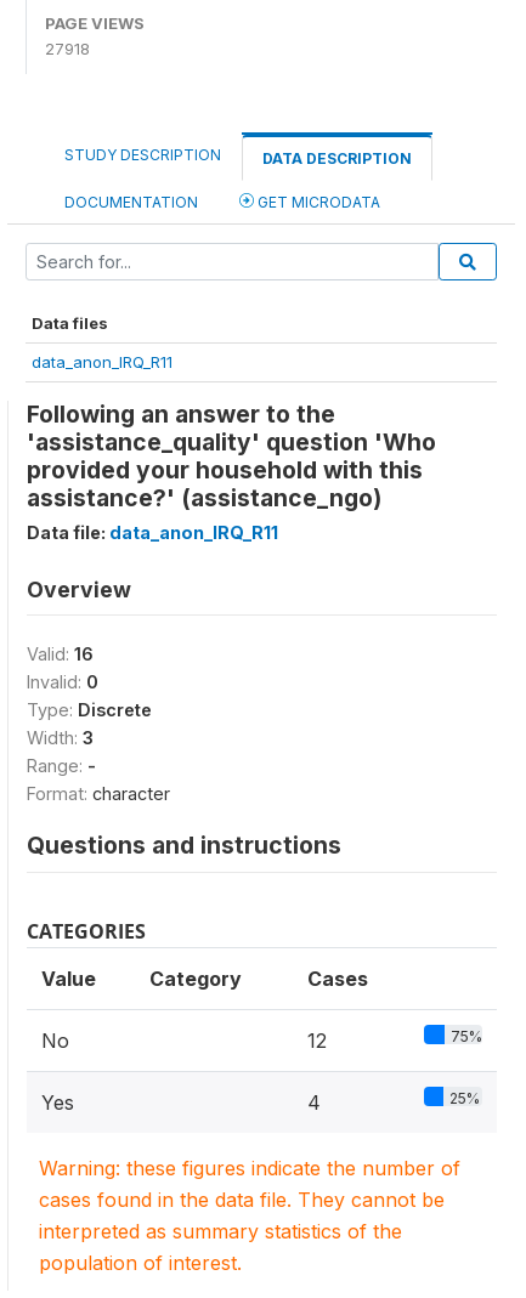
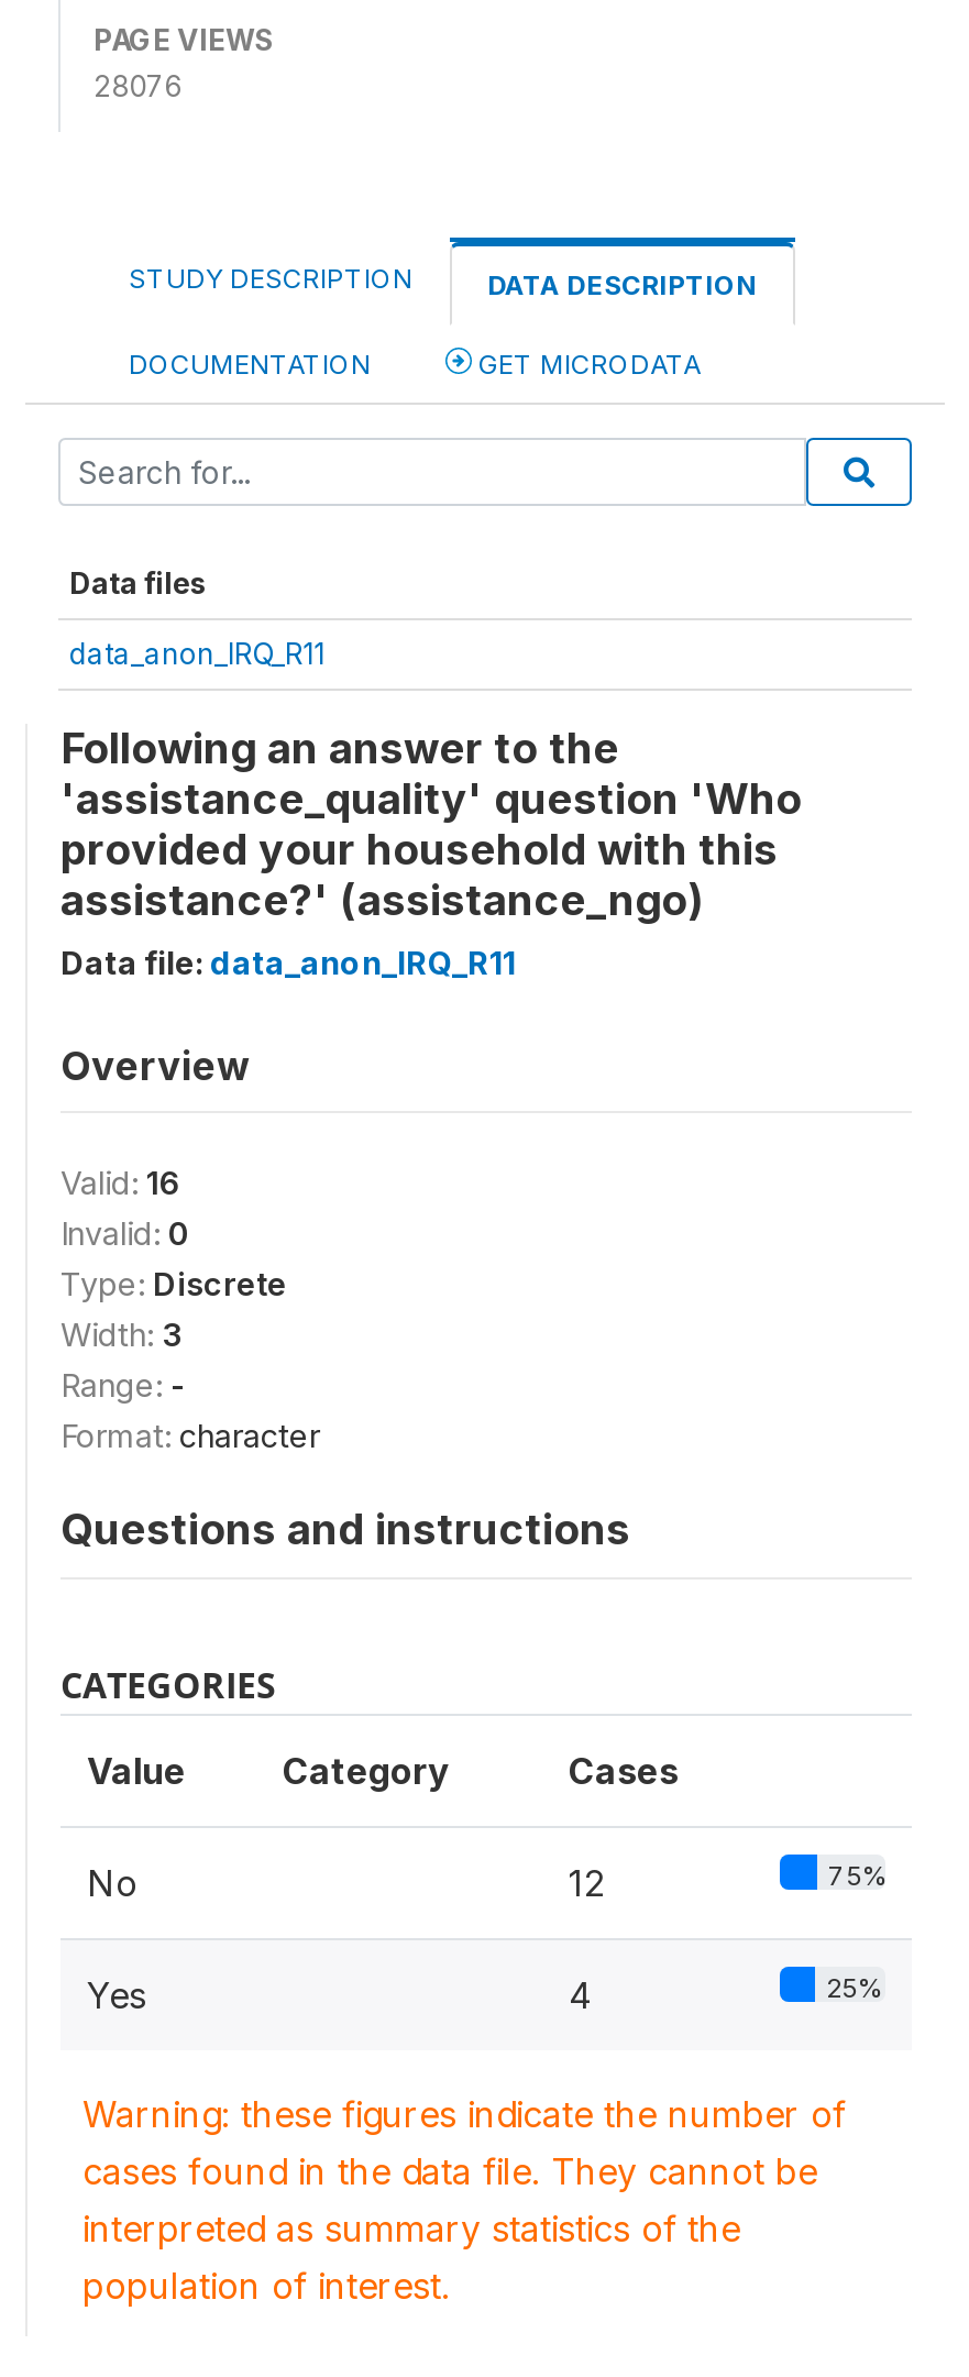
[45,38,90,58] 27918 -> [93,67,181,102] 28076

